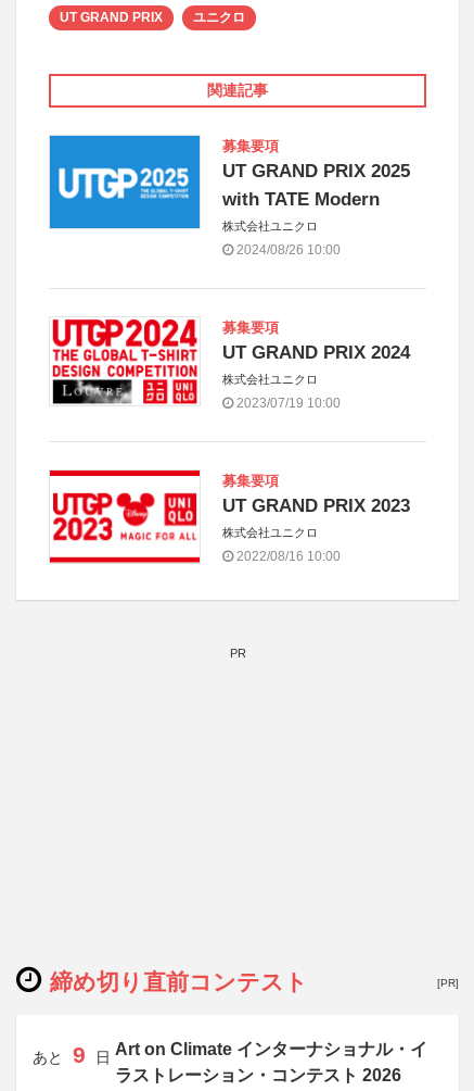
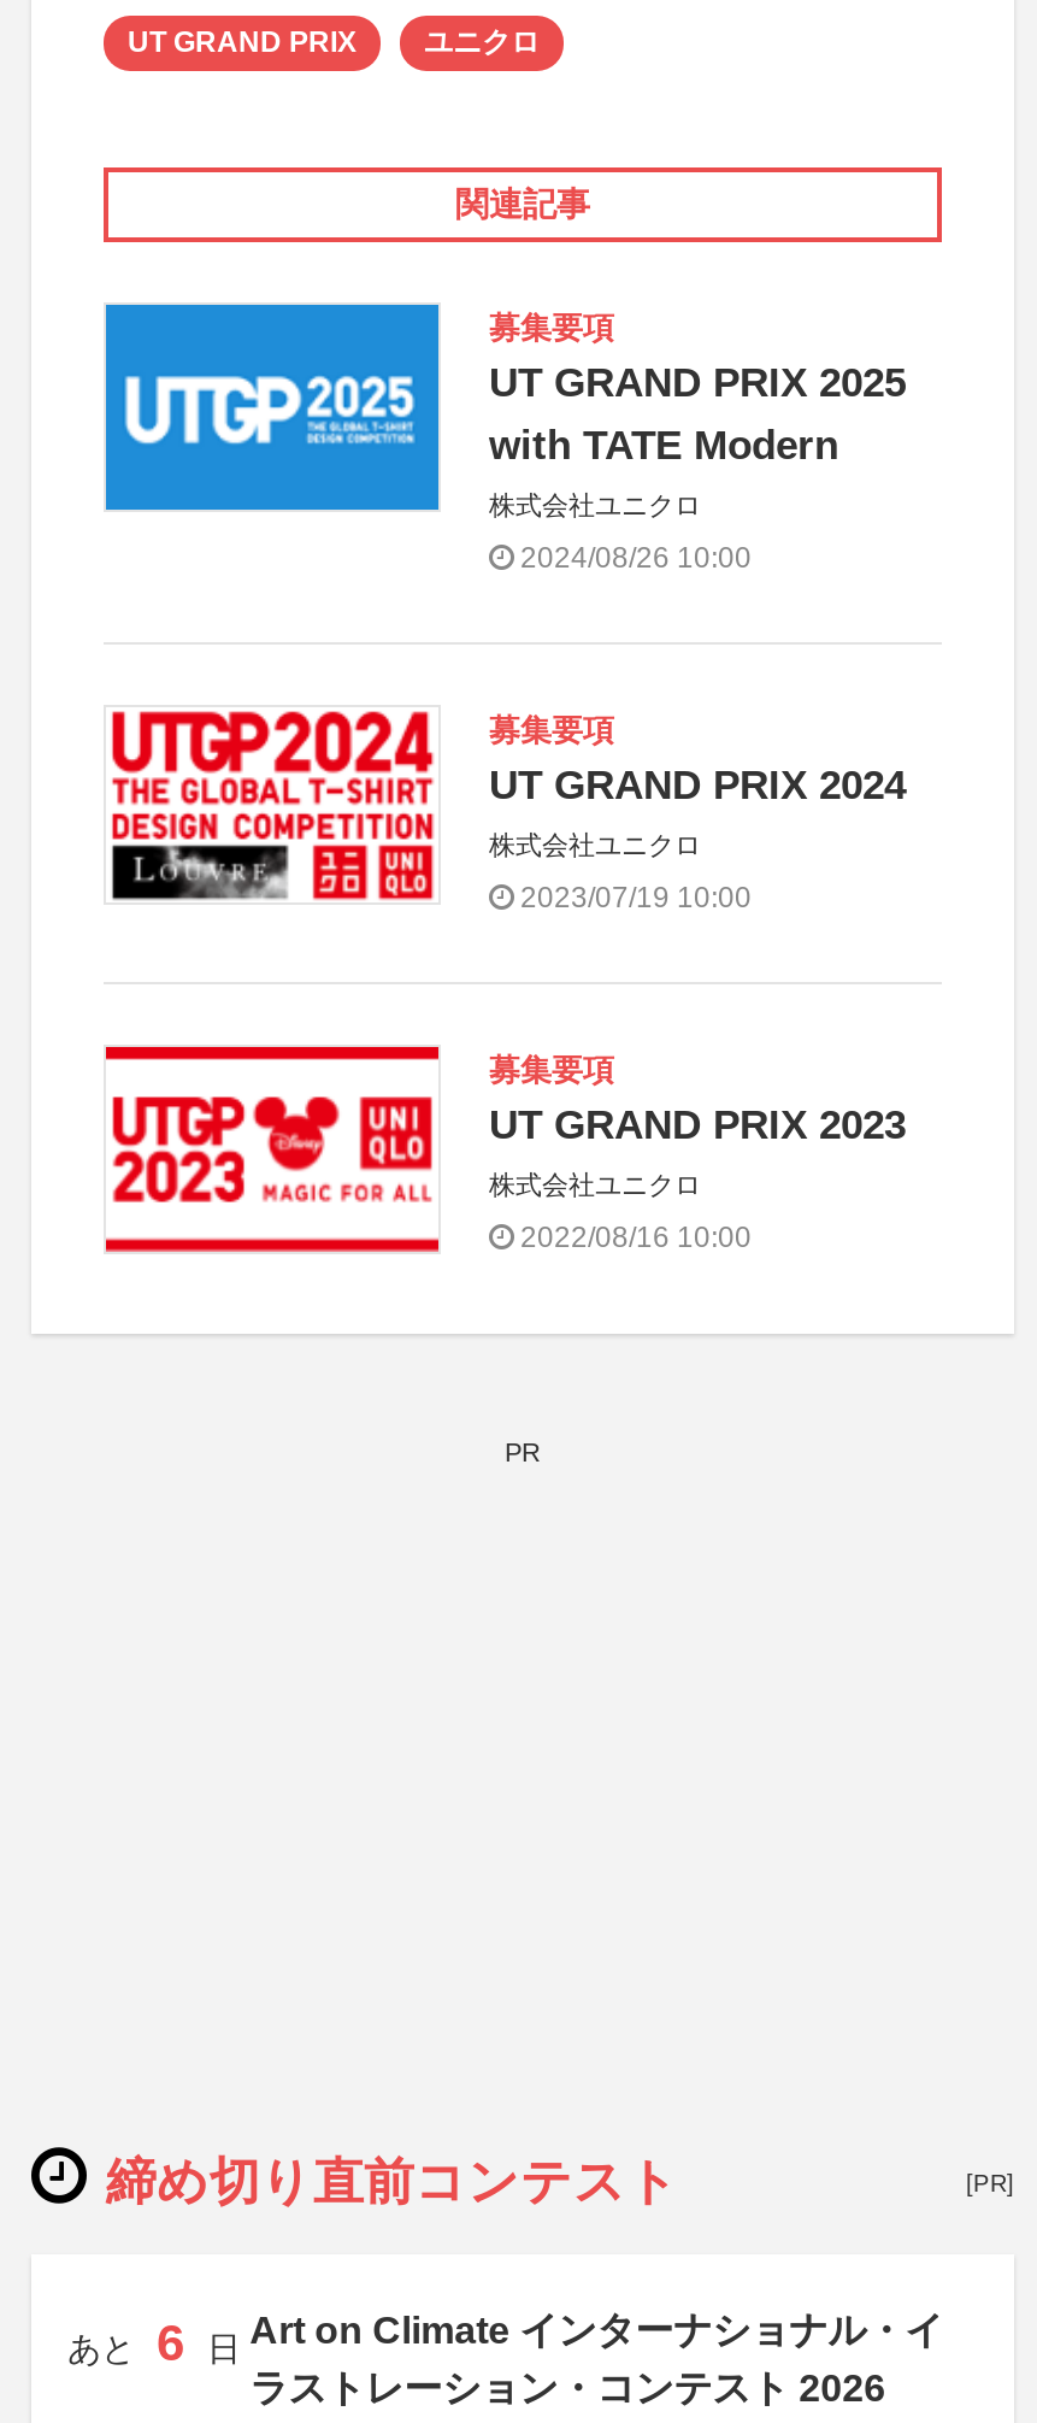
[33,1040,427,1067] あと 9 日 Art on Climate インターナショナル・イ -> [67,2310,943,2370] あと 6 日 Art on Climate インターナショナル・イ

